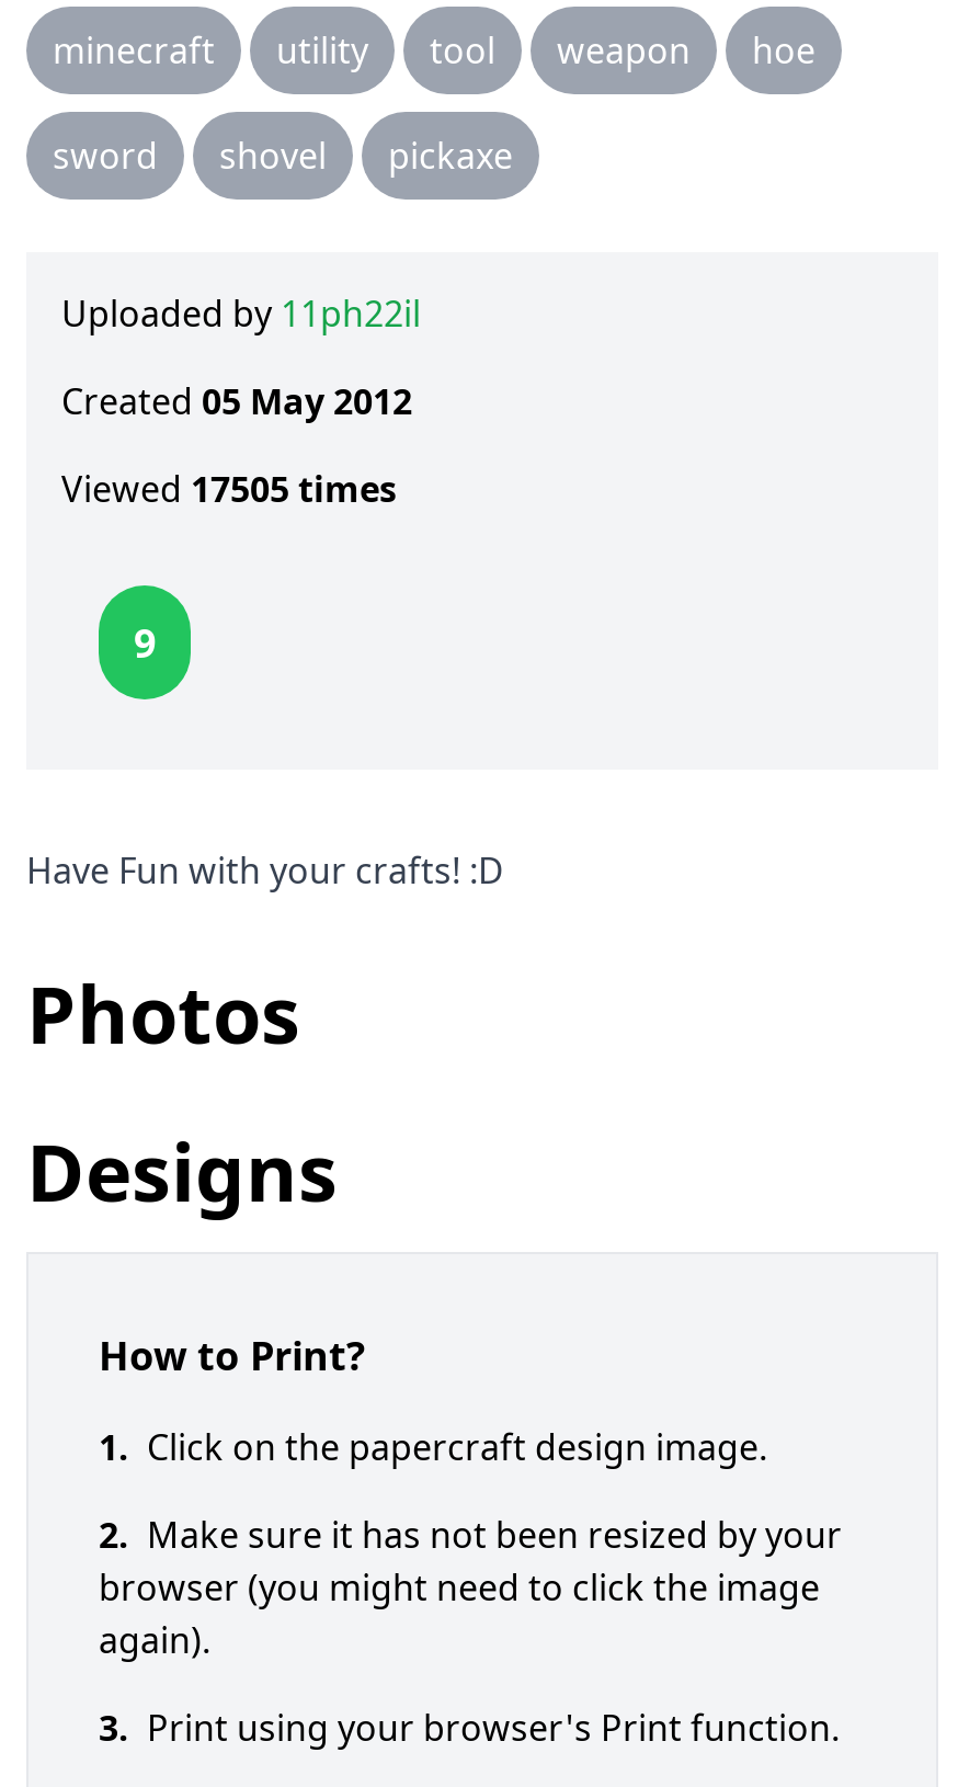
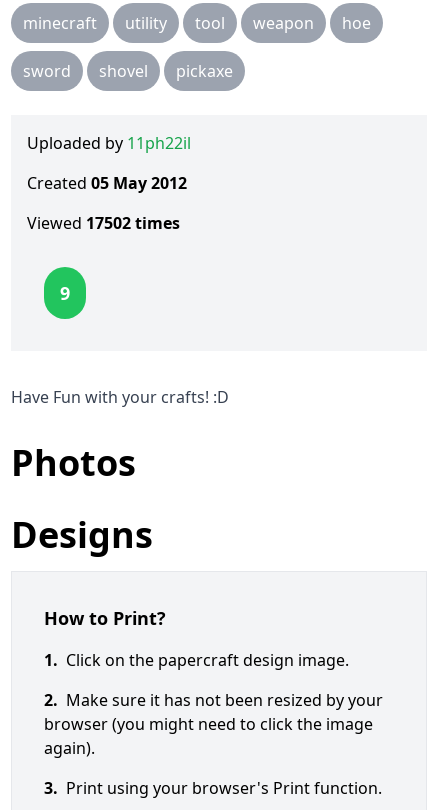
[61,465,397,513] Viewed 17505 times -> [27,212,180,234] Viewed 17502 times

